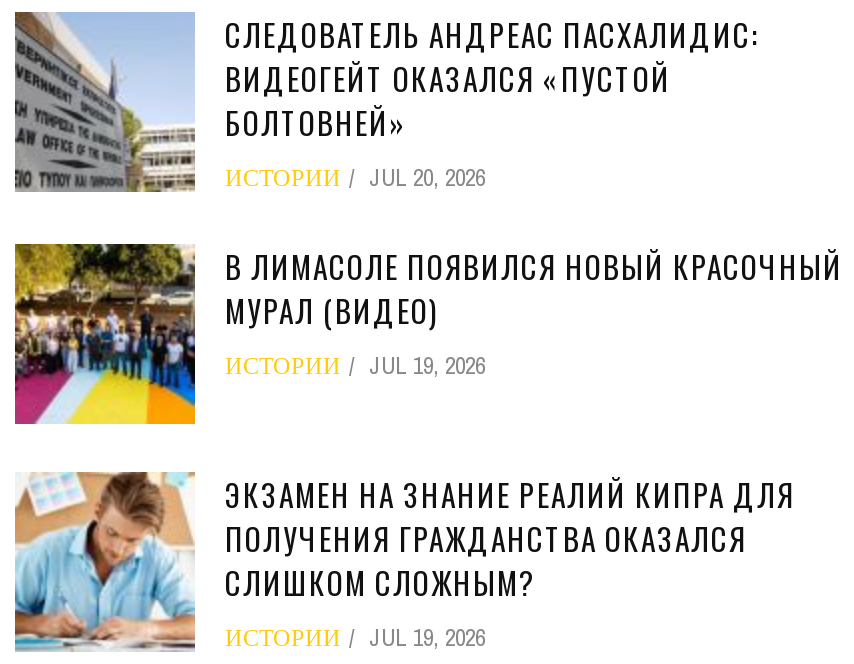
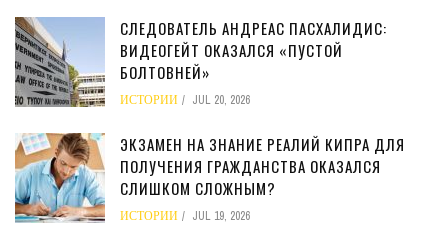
[13,242,843,426] [image] | В ЛИМАСОЛЕ ПОЯВИЛСЯ НОВЫЙ КРАСОЧНЫЙ | МУРАЛ (ВИДЕО) | ИСТОРИИ | JUL 19, 2026 -> none

